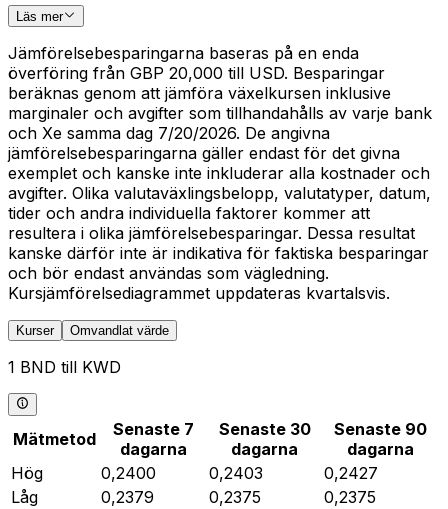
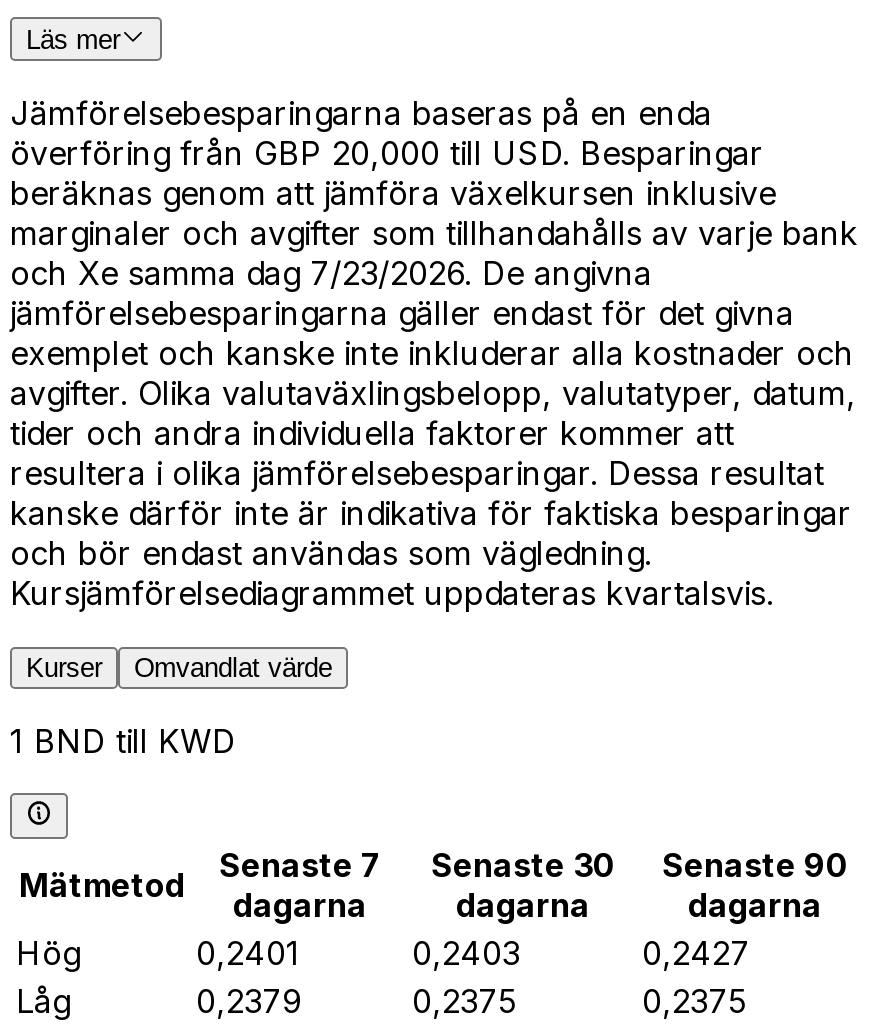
[8,123,330,143] och Xe samma dag 7/20/2026. De angivna -> [10,254,652,294] och Xe samma dag 7/23/2026. De angivna
[101,463,156,483] 0,2400 -> [196,932,300,972] 0,2401

